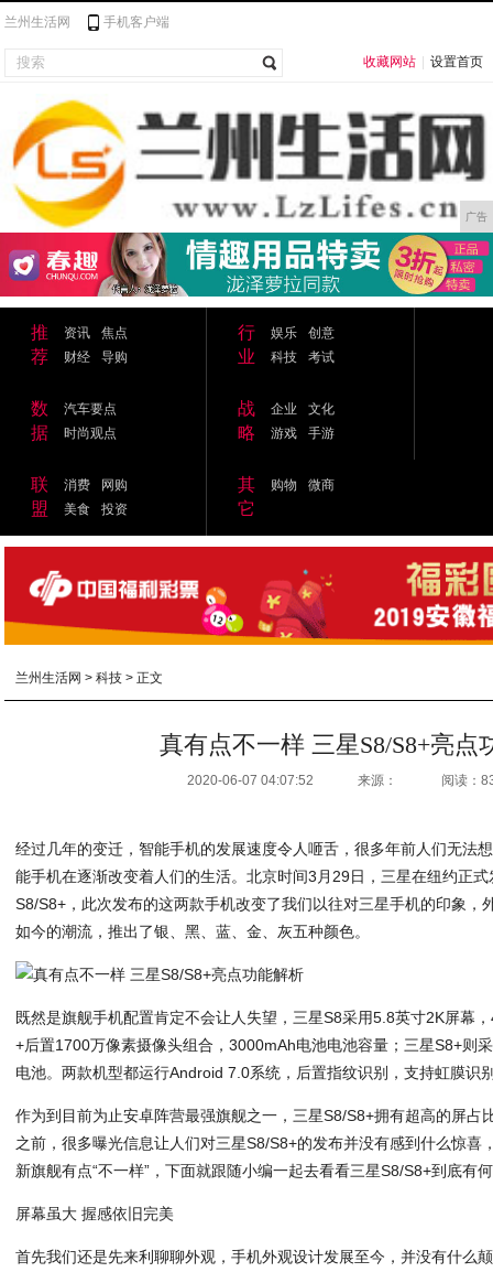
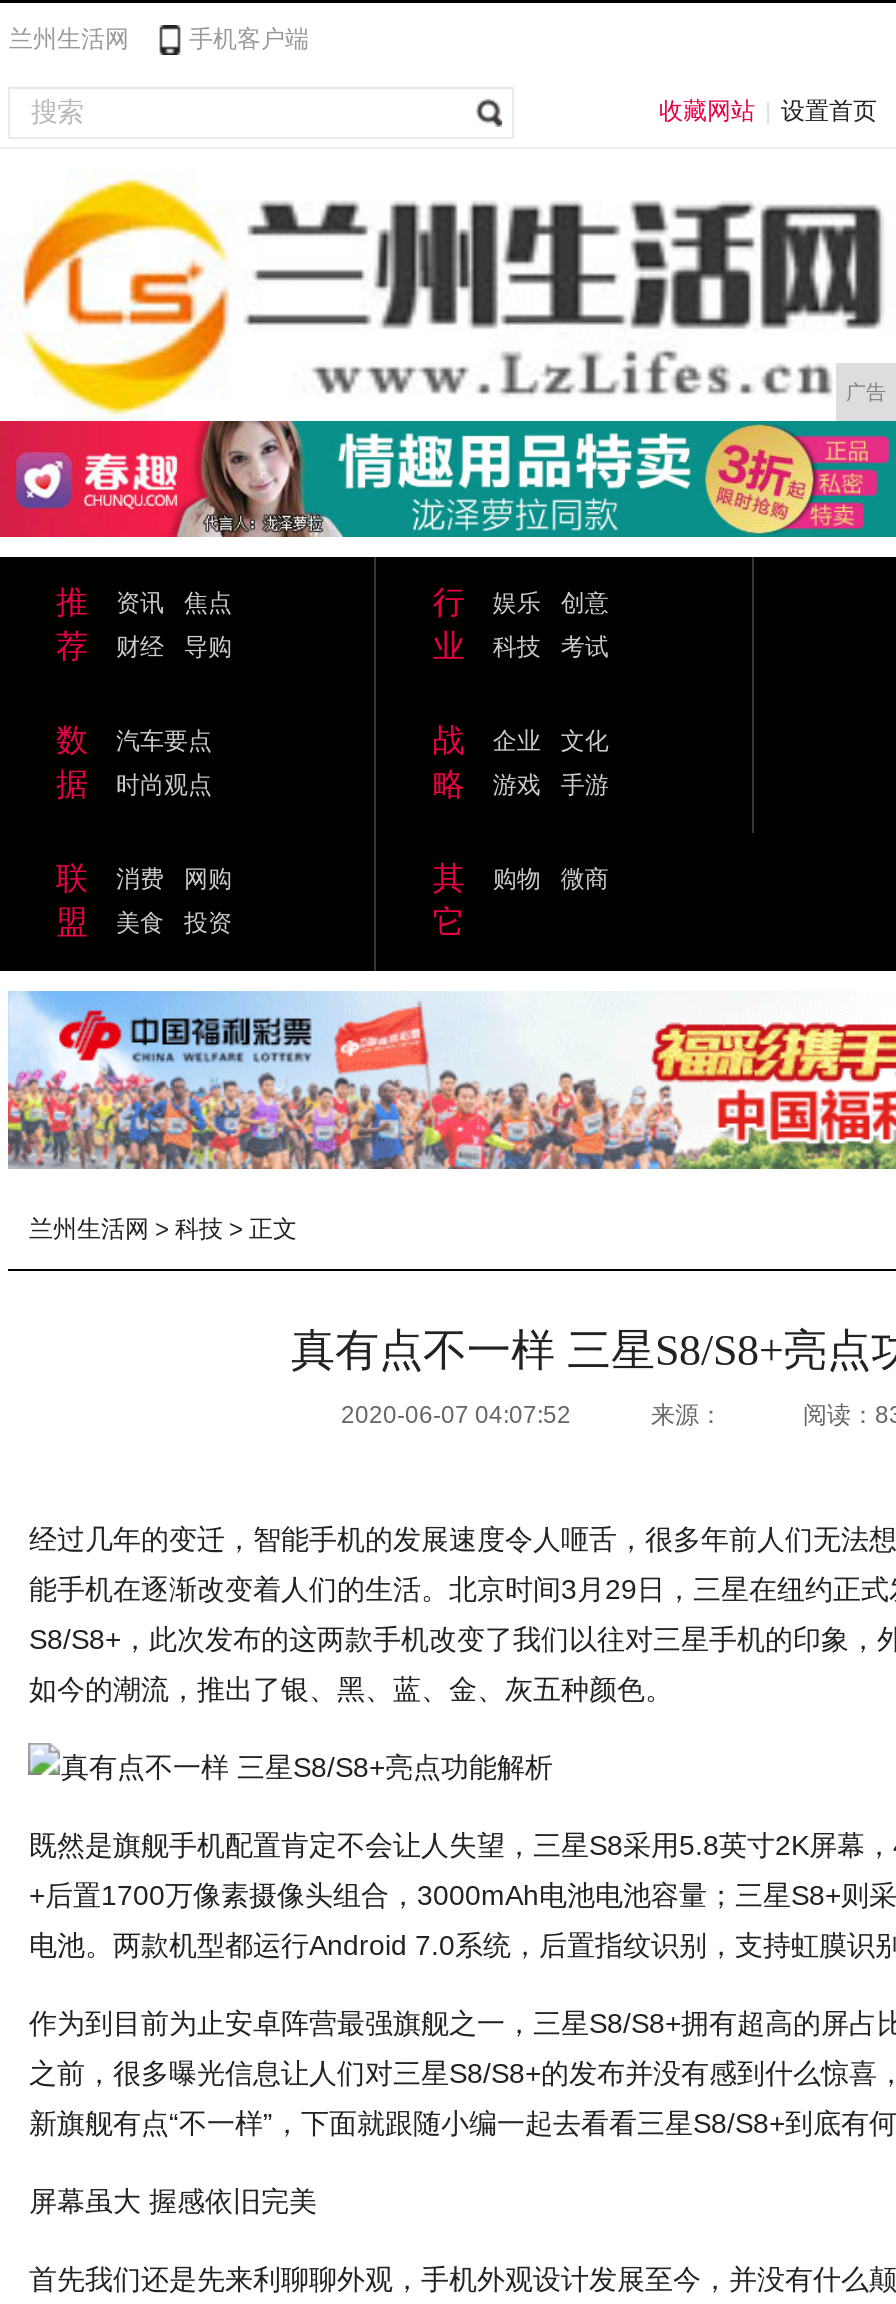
[3,546,490,646] [image] -> [6,989,890,1171] [image]

